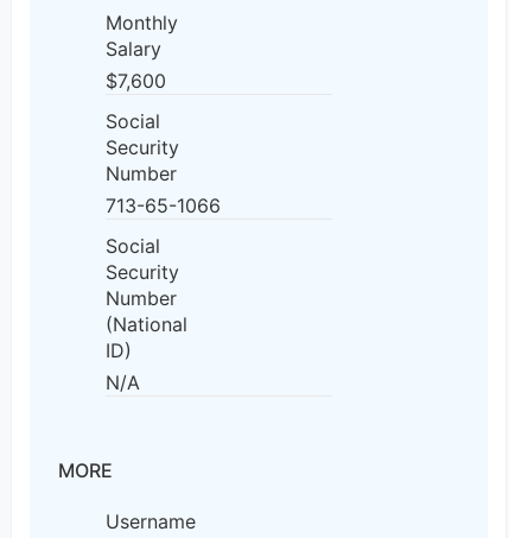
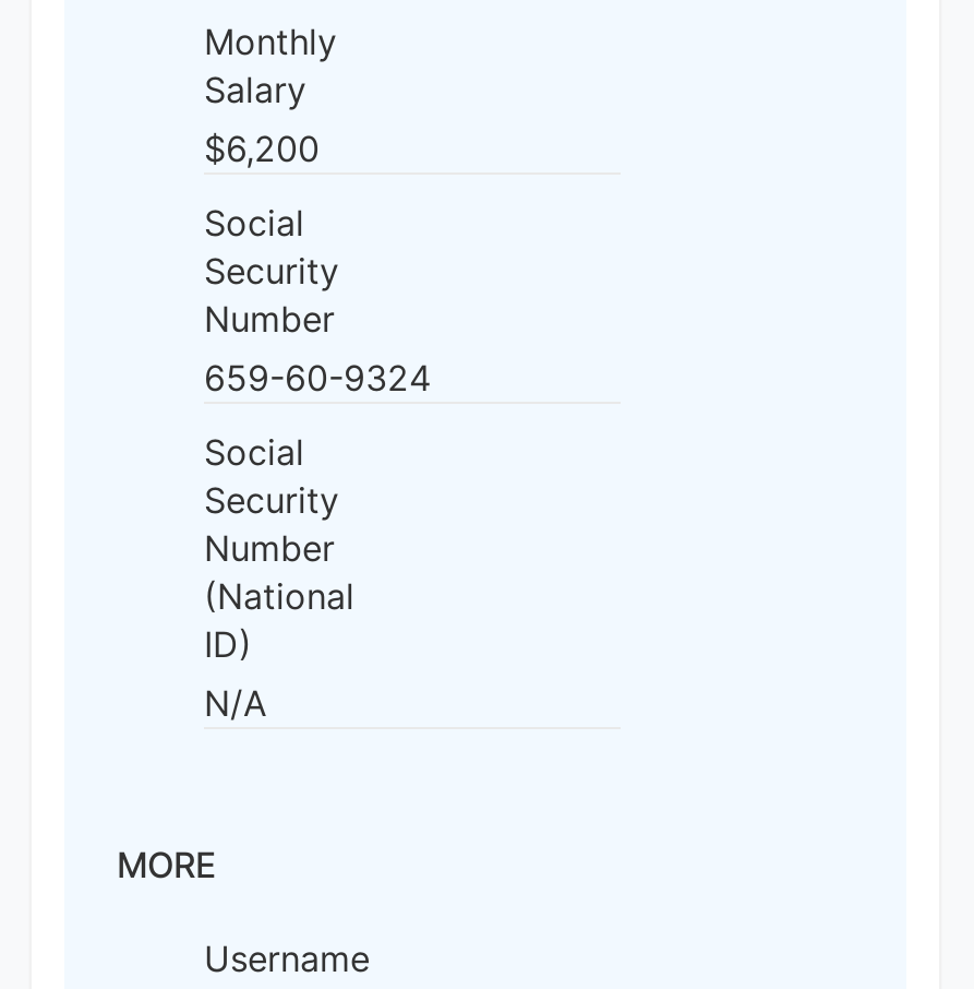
[106,69,166,93] $7,600 -> [204,126,320,170] $6,200
[106,194,221,217] 713-65-1066 -> [204,356,431,400] 659-60-9324

